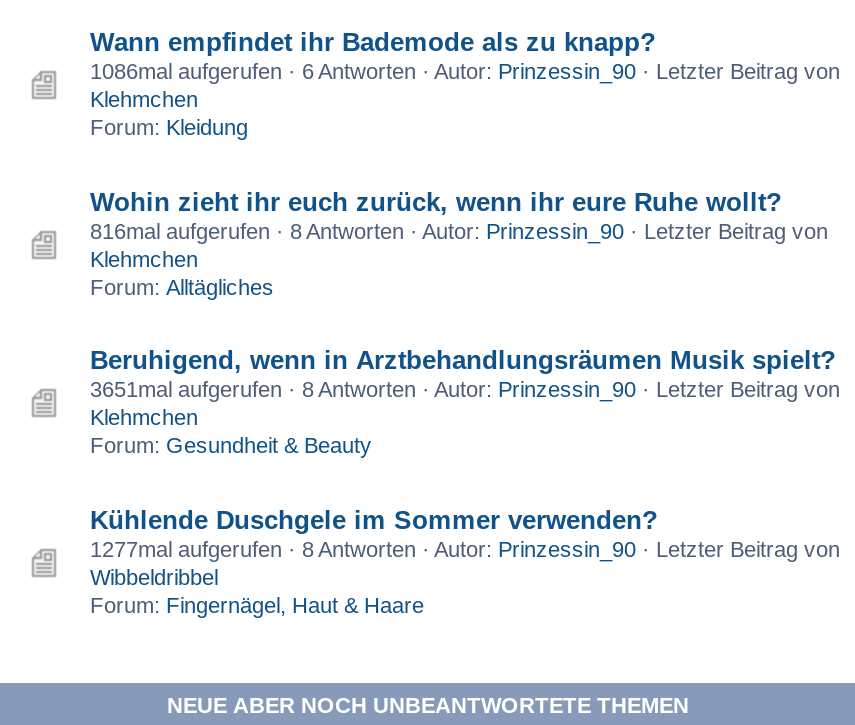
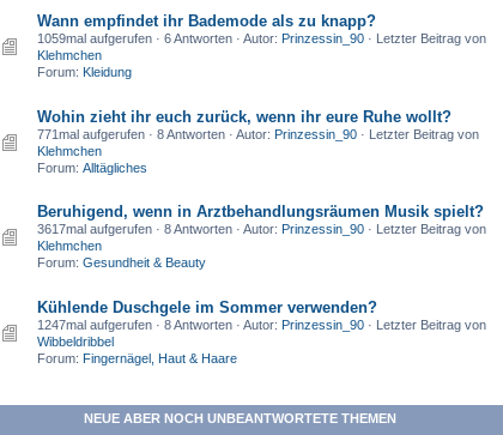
[90,60,840,84] 1086mal aufgerufen · 6 Antworten · Autor: Prinzessin_90 · Letzter Beitrag von -> [37,32,486,46] 1059mal aufgerufen · 6 Antworten · Autor: Prinzessin_90 · Letzter Beitrag von
[90,219,828,243] 816mal aufgerufen · 8 Antworten · Autor: Prinzessin_90 · Letzter Beitrag von -> [37,127,479,141] 771mal aufgerufen · 8 Antworten · Autor: Prinzessin_90 · Letzter Beitrag von
[90,377,840,401] 3651mal aufgerufen · 8 Antworten · Autor: Prinzessin_90 · Letzter Beitrag von -> [37,222,486,236] 3617mal aufgerufen · 8 Antworten · Autor: Prinzessin_90 · Letzter Beitrag von
[90,536,840,560] 1277mal aufgerufen · 8 Antworten · Autor: Prinzessin_90 · Letzter Beitrag von -> [37,317,486,331] 1247mal aufgerufen · 8 Antworten · Autor: Prinzessin_90 · Letzter Beitrag von

